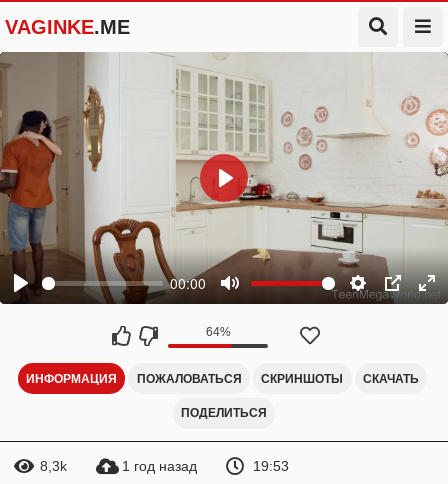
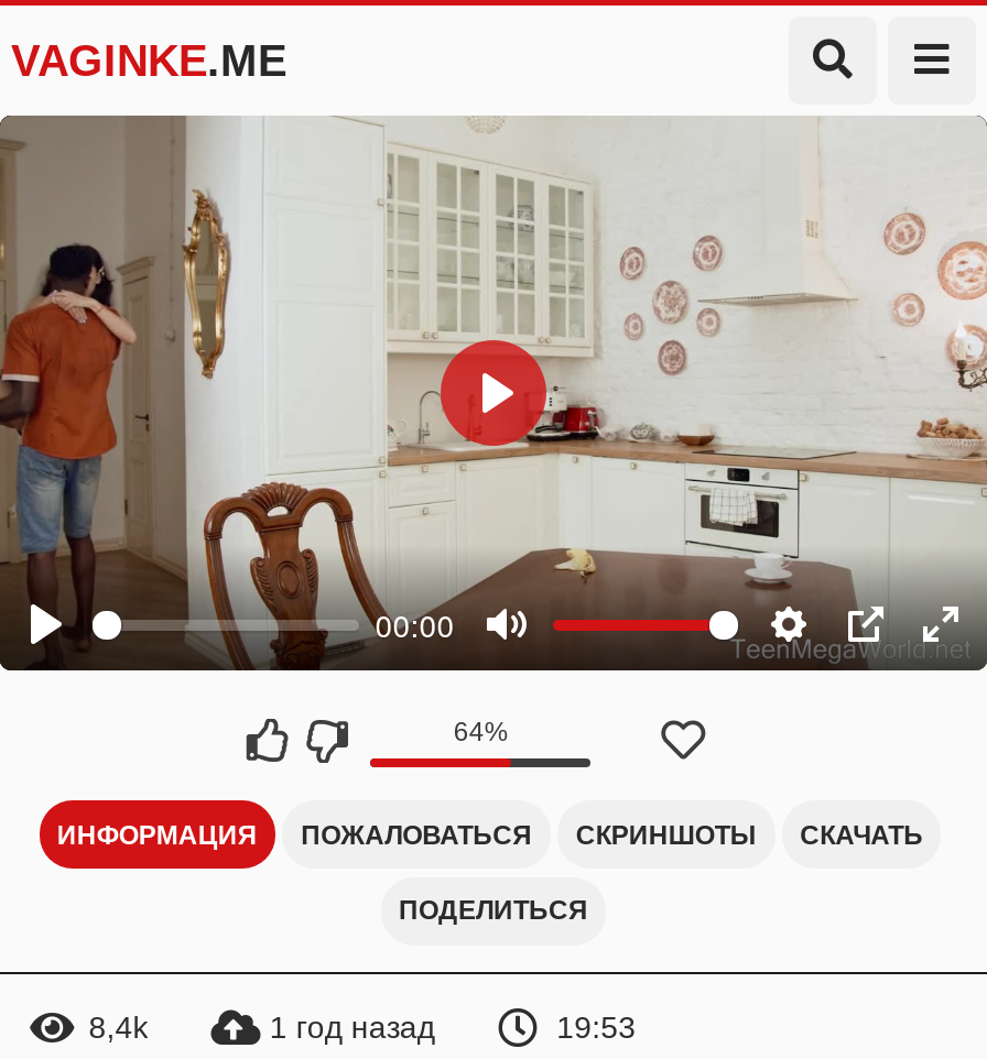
[40,458,67,474] 8,3k -> [89,1009,148,1044] 8,4k

